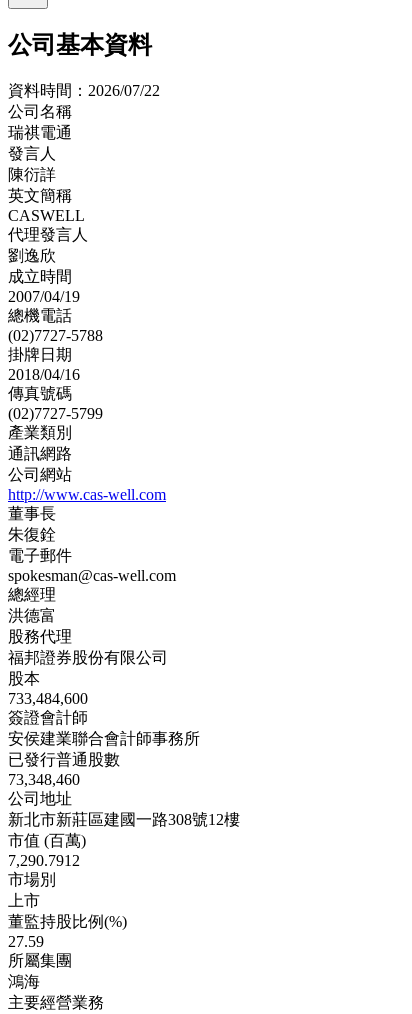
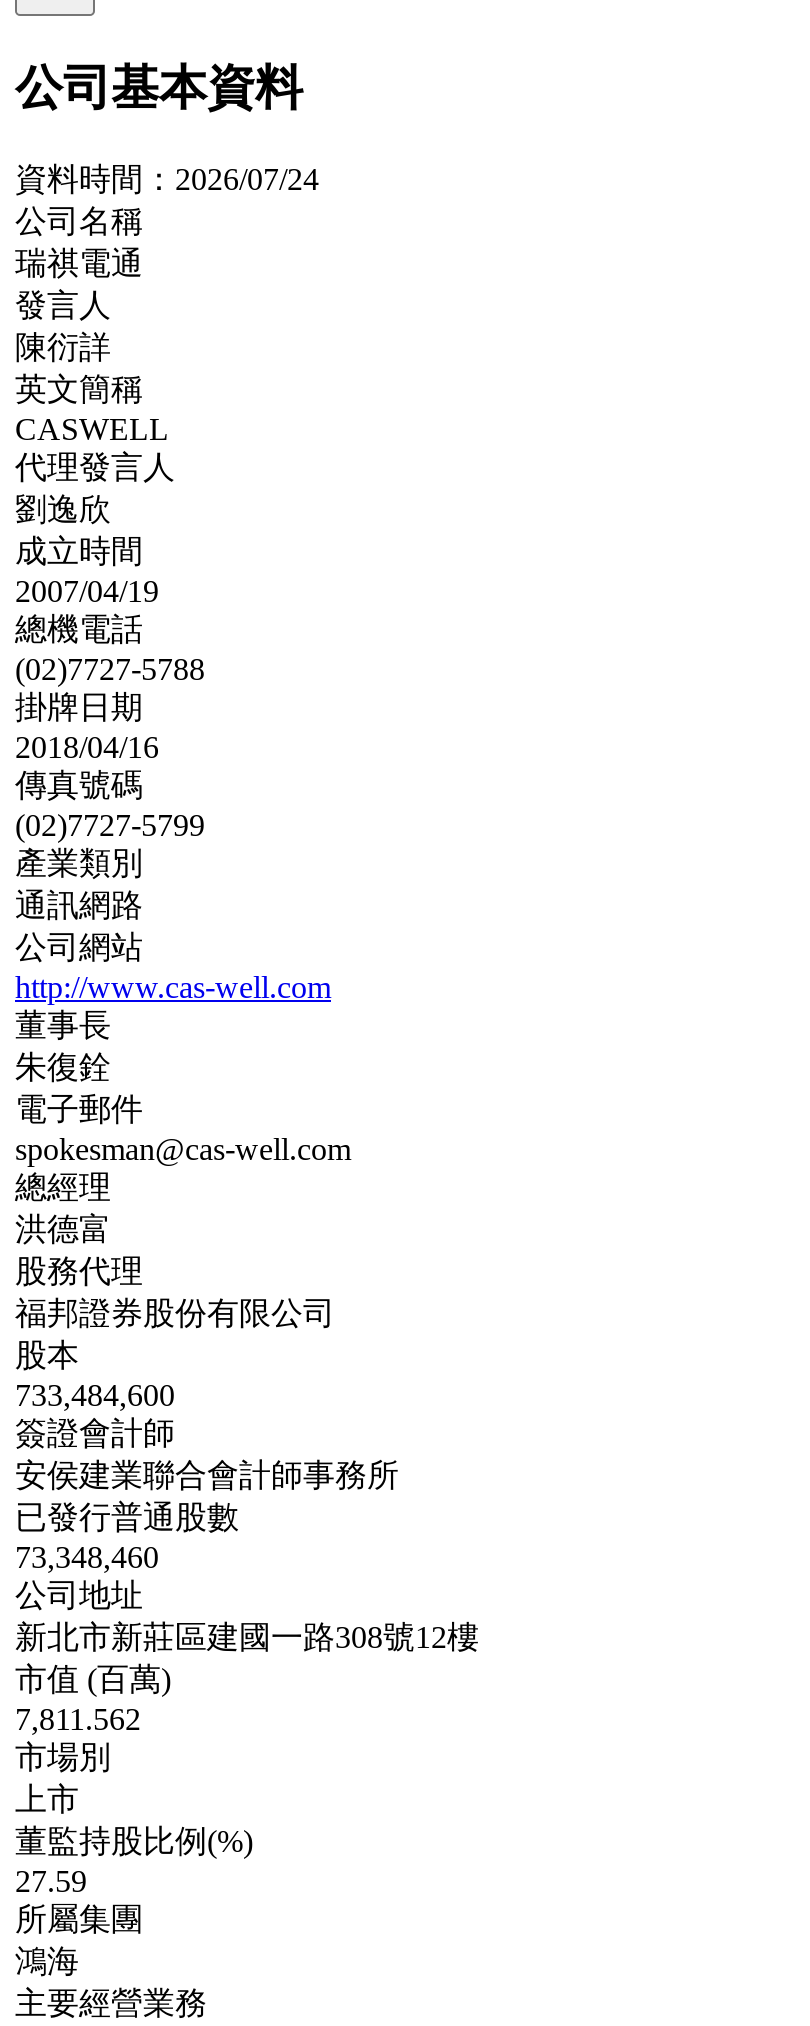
[8,82,160,99] 資料時間：2026/07/22 -> [15,162,319,196] 資料時間：2026/07/24
[8,852,80,869] 7,290.7912 -> [15,1702,141,1736] 7,811.562

